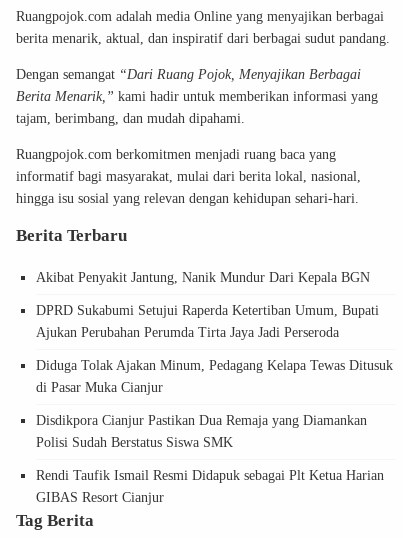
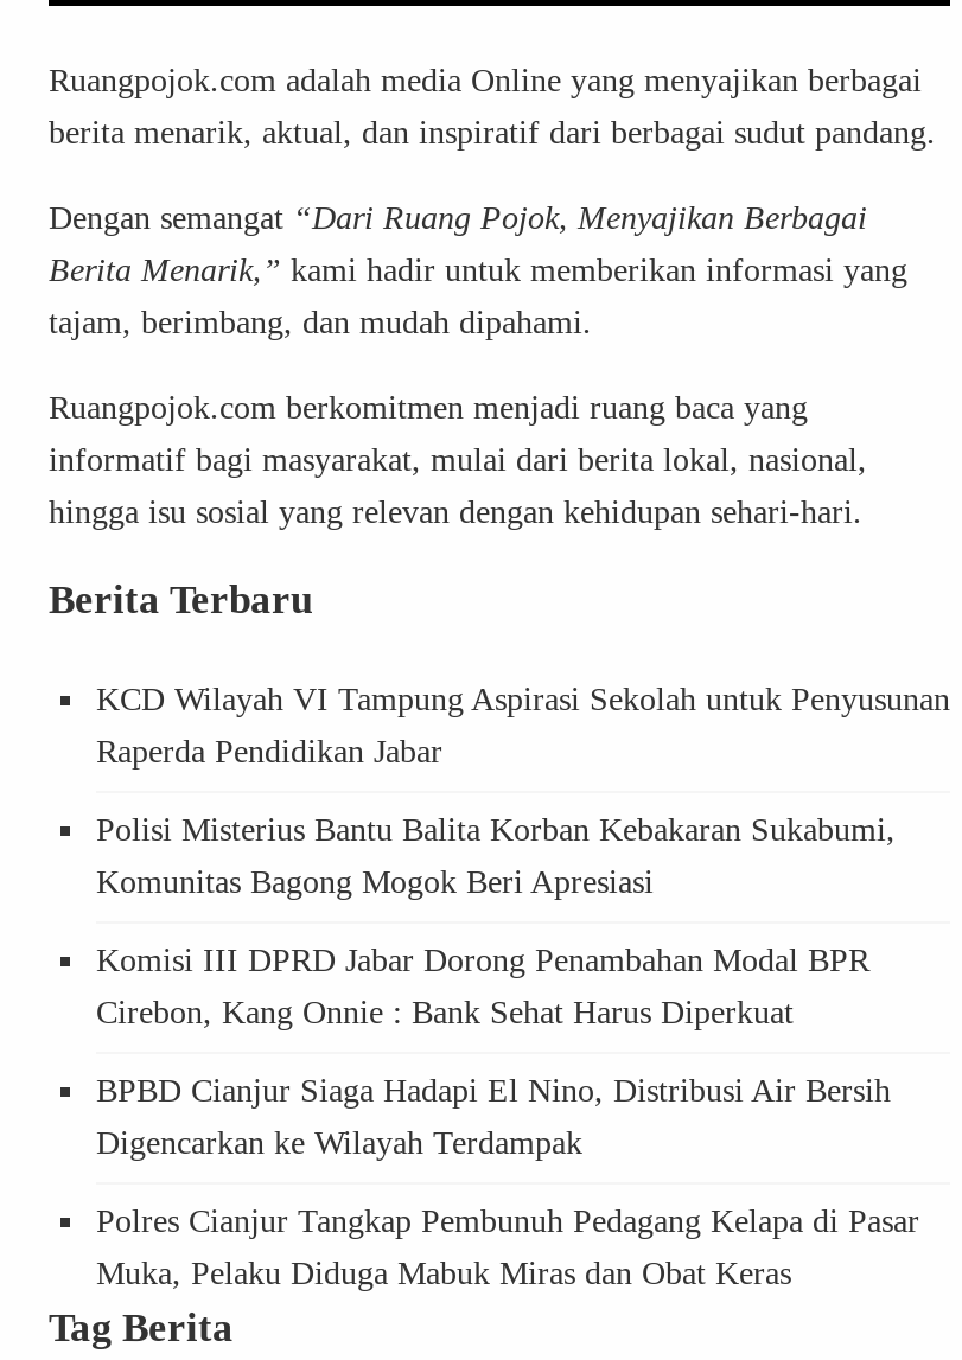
[36,269,393,504] Akibat Penyakit Jantung, Nanik Mundur Dari Kepala BGN | DPRD Sukabumi Setujui Raperda Ketertiban Umum, Bupati | Ajukan Perubahan Perumda Tirta Jaya Jadi Perseroda | Diduga Tolak Ajakan Minum, Pedagang Kelapa Tewas Ditusuk | di Pasar Muka Cianjur | Disdikpora Cianjur Pastikan Dua Remaja yang Diamankan | Polisi Sudah Berstatus Siswa SMK | Rendi Taufik Ismail Resmi Didapuk sebagai Plt Ketua Harian | GIBAS Resort Cianjur -> [96,681,950,1290] KCD Wilayah VI Tampung Aspirasi Sekolah untuk Penyusunan | Raperda Pendidikan Jabar | Polisi Misterius Bantu Balita Korban Kebakaran Sukabumi, | Komunitas Bagong Mogok Beri Apresiasi | Komisi III DPRD Jabar Dorong Penambahan Modal BPR | Cirebon, Kang Onnie : Bank Sehat Harus Diperkuat | BPBD Cianjur Siaga Hadapi El Nino, Distribusi Air Bersih | Digencarkan ke Wilayah Terdampak | Polres Cianjur Tangkap Pembunuh Pedagang Kelapa di Pasar | Muka, Pelaku Diduga Mabuk Miras dan Obat Keras

